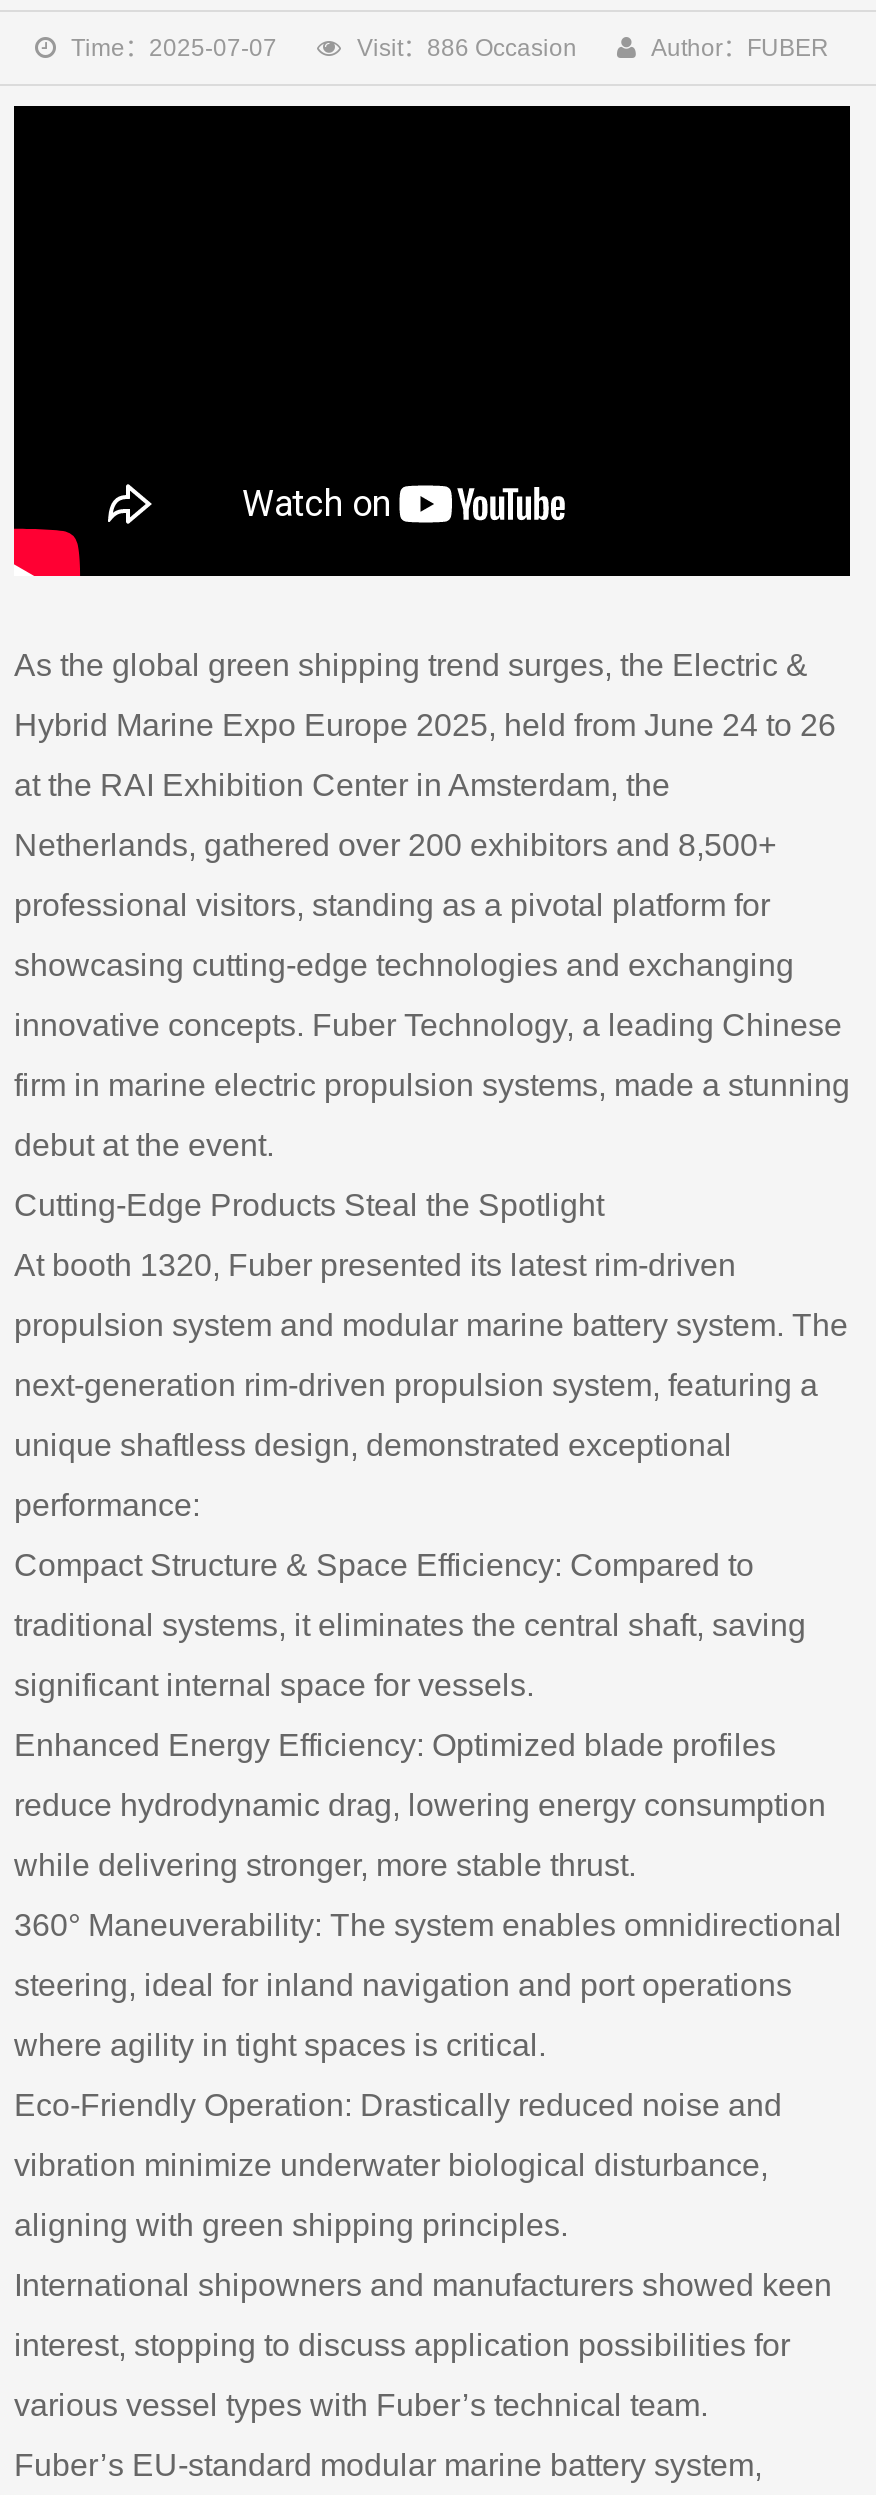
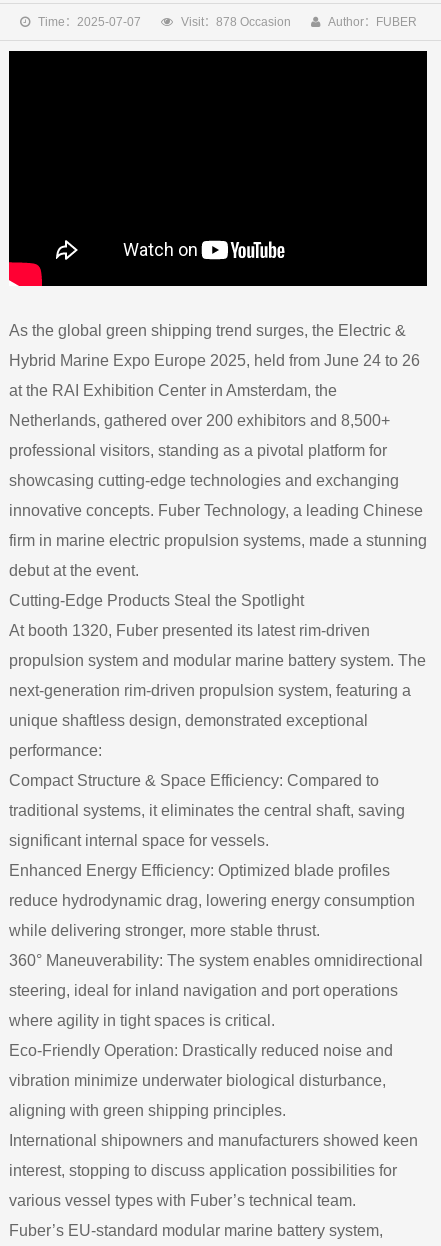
[357,34,577,62] Visit：886 Occasion -> [180,15,290,29] Visit：878 Occasion

